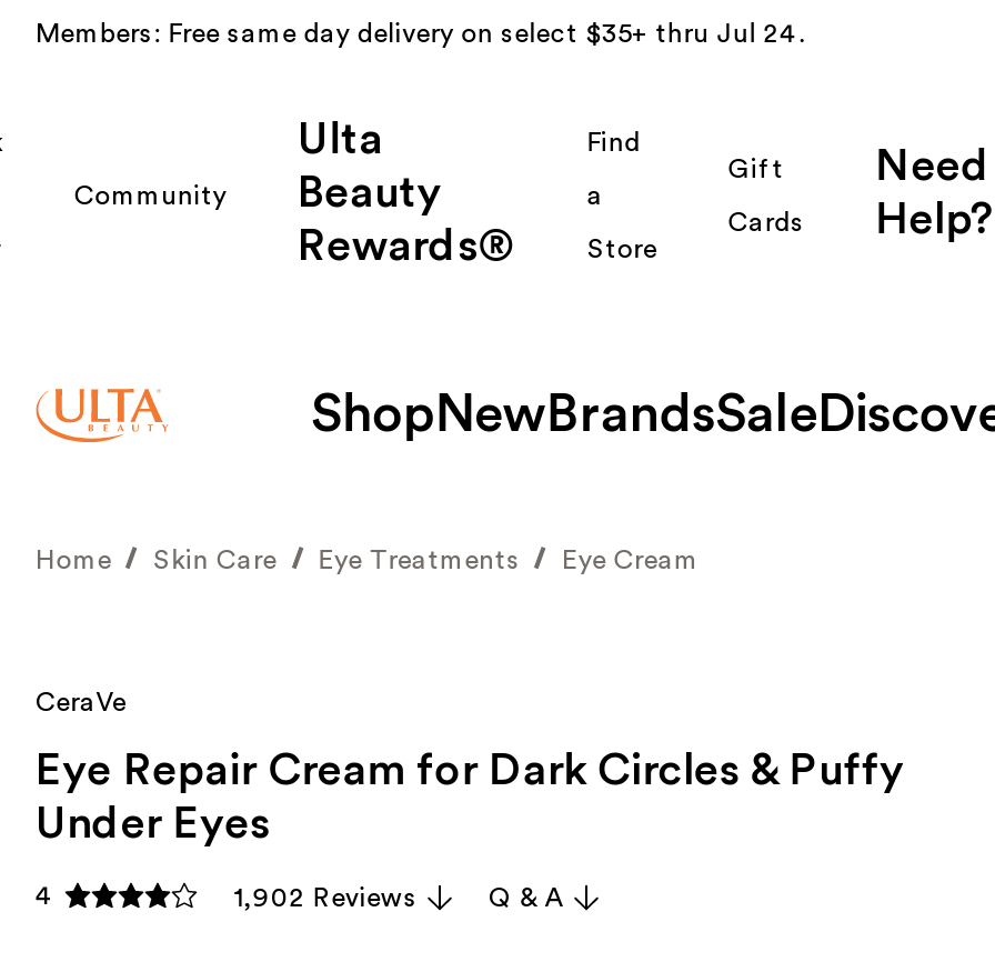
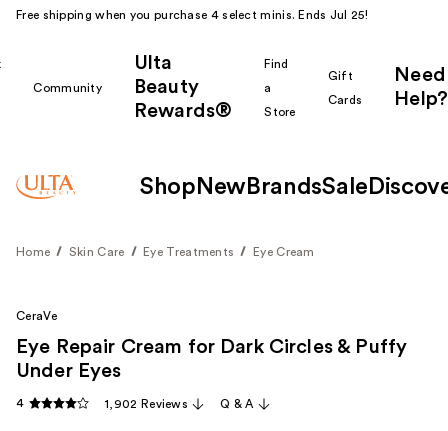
[36,20,806,47] Members: Free same day delivery on select $35+ thru Jul 24. -> [16,9,368,21] Free shipping when you purchase 4 select minis. Ends Jul 25!

